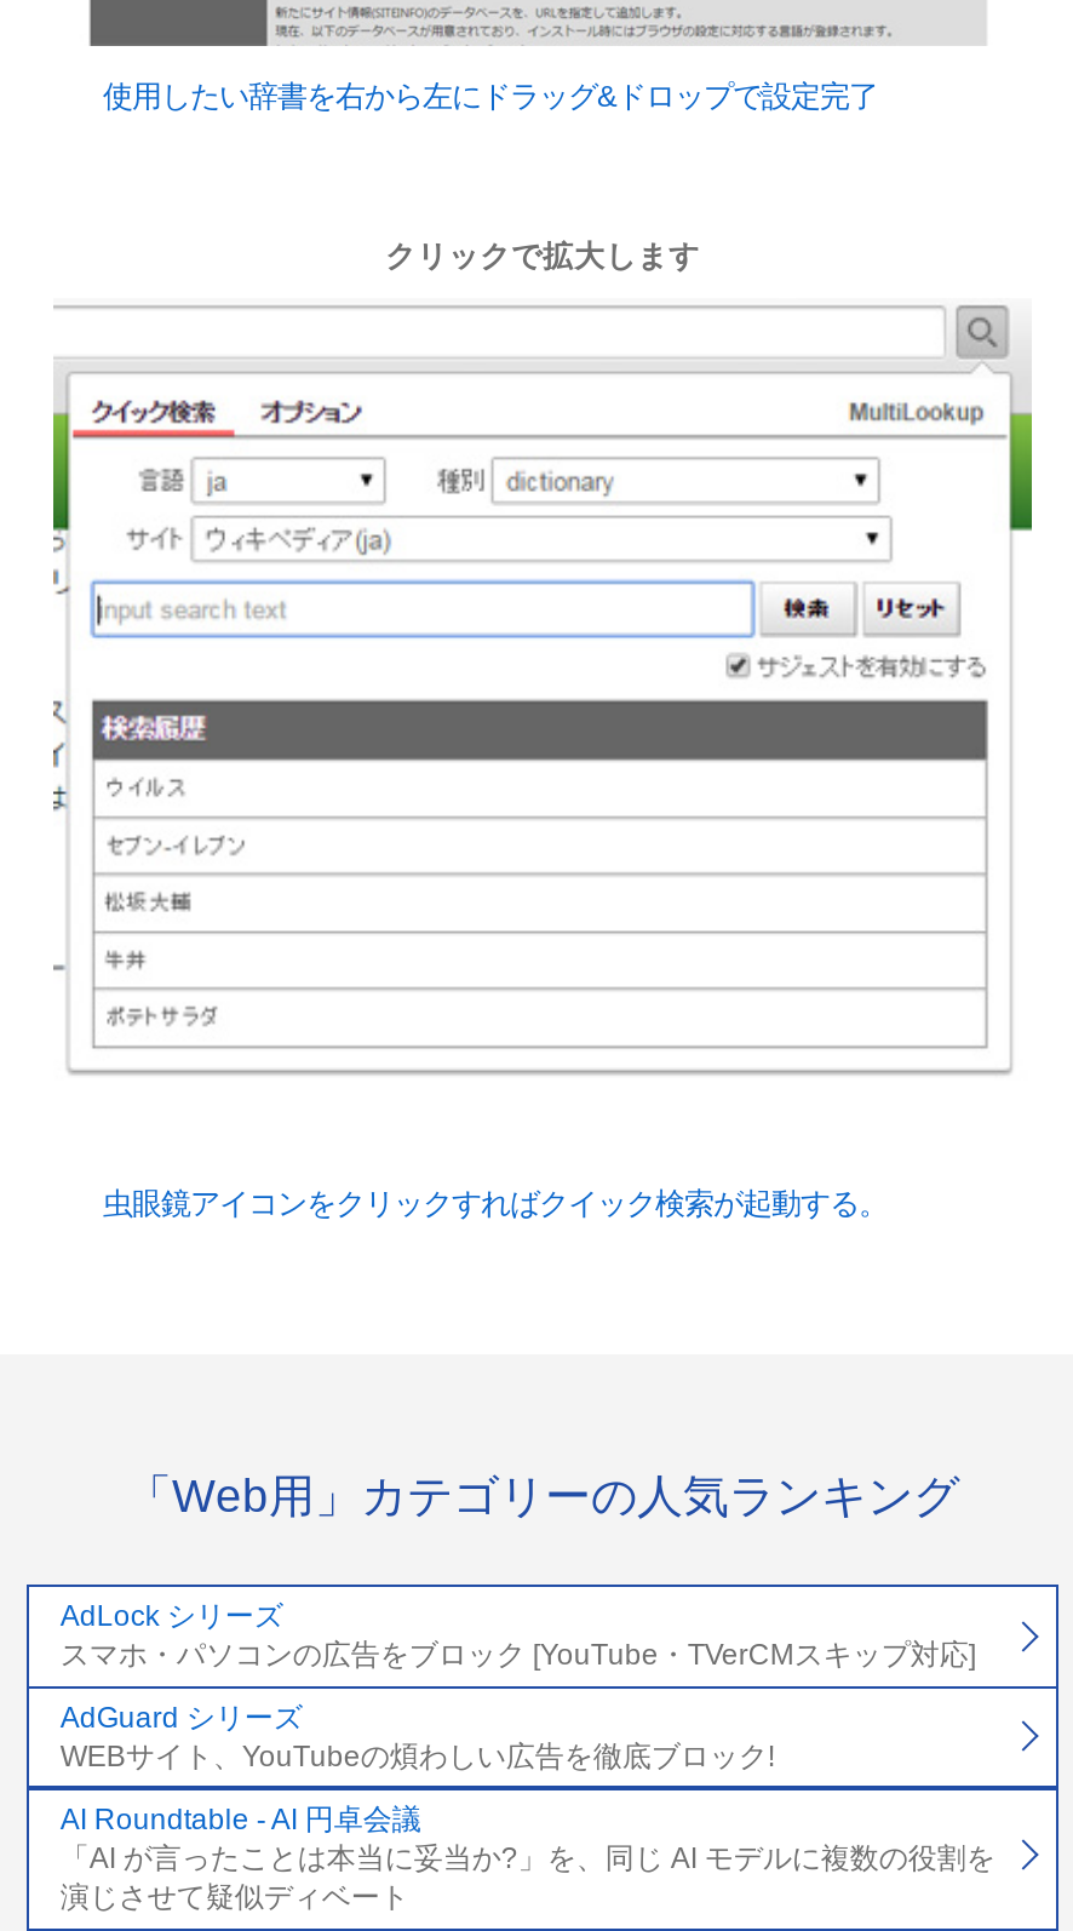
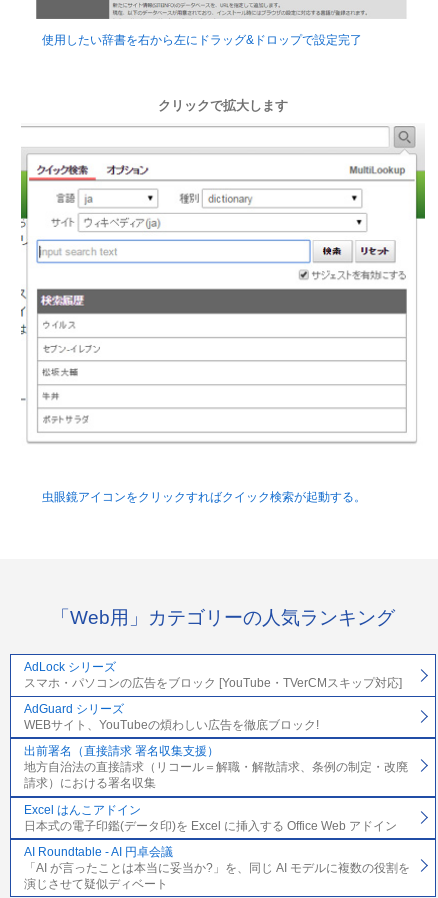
none -> [24,744,408,833] 出前署名（直接請求 署名収集支援） | 地方自治法の直接請求（リコール＝解職・解散請求、条例の制定・改廃 | 請求）における署名収集 | Excel はんこアドイン | 日本式の電子印鑑(データ印)を Excel に挿入する Office Web アドイン

